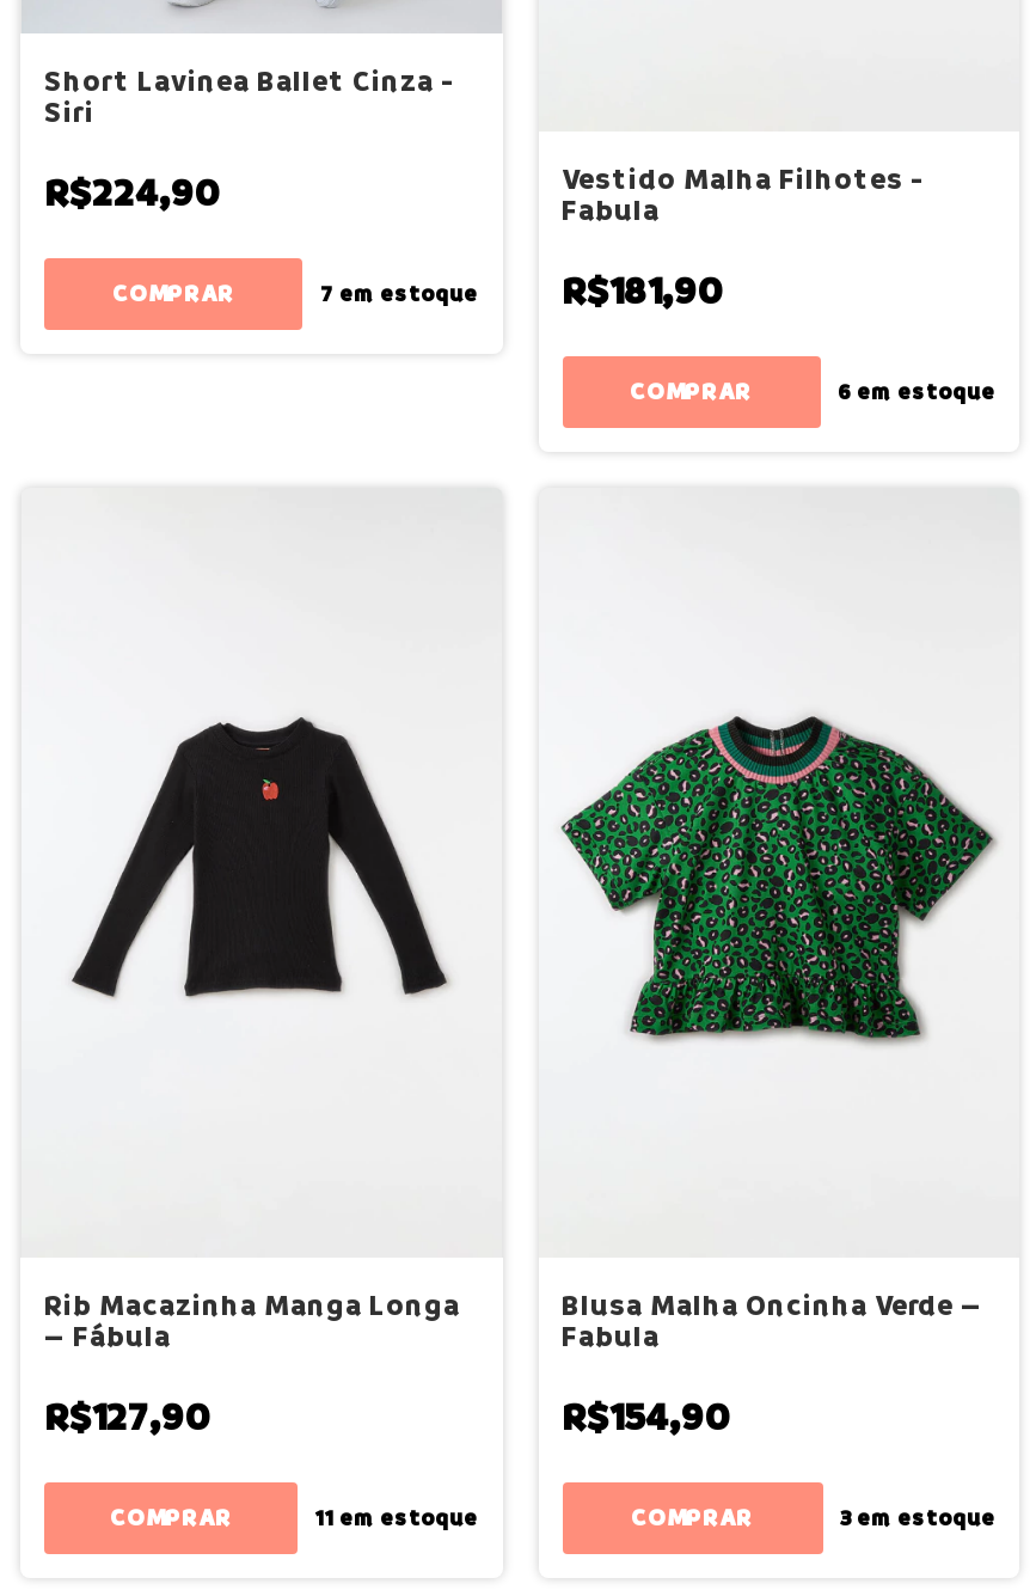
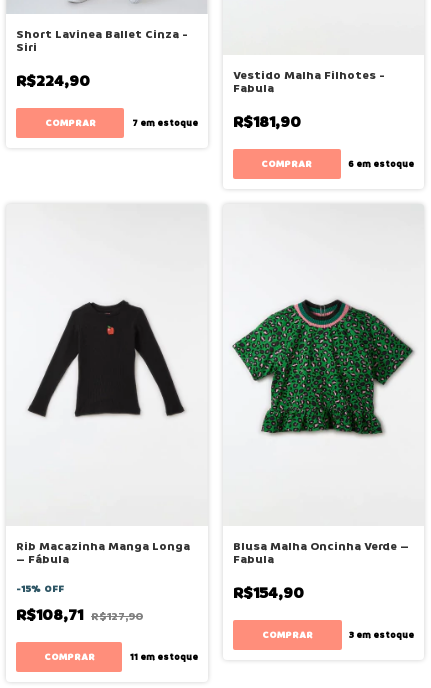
[44,1392,212,1444] R$127,90 -> [16,582,143,626] -15% OFF | R$108,71 R$127,90

